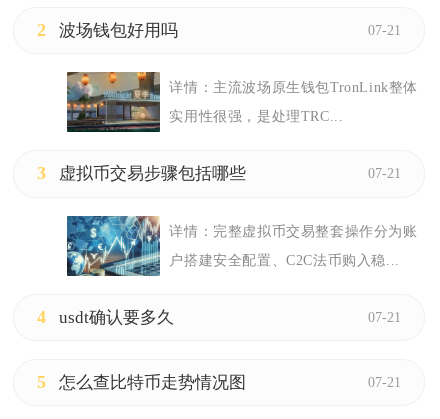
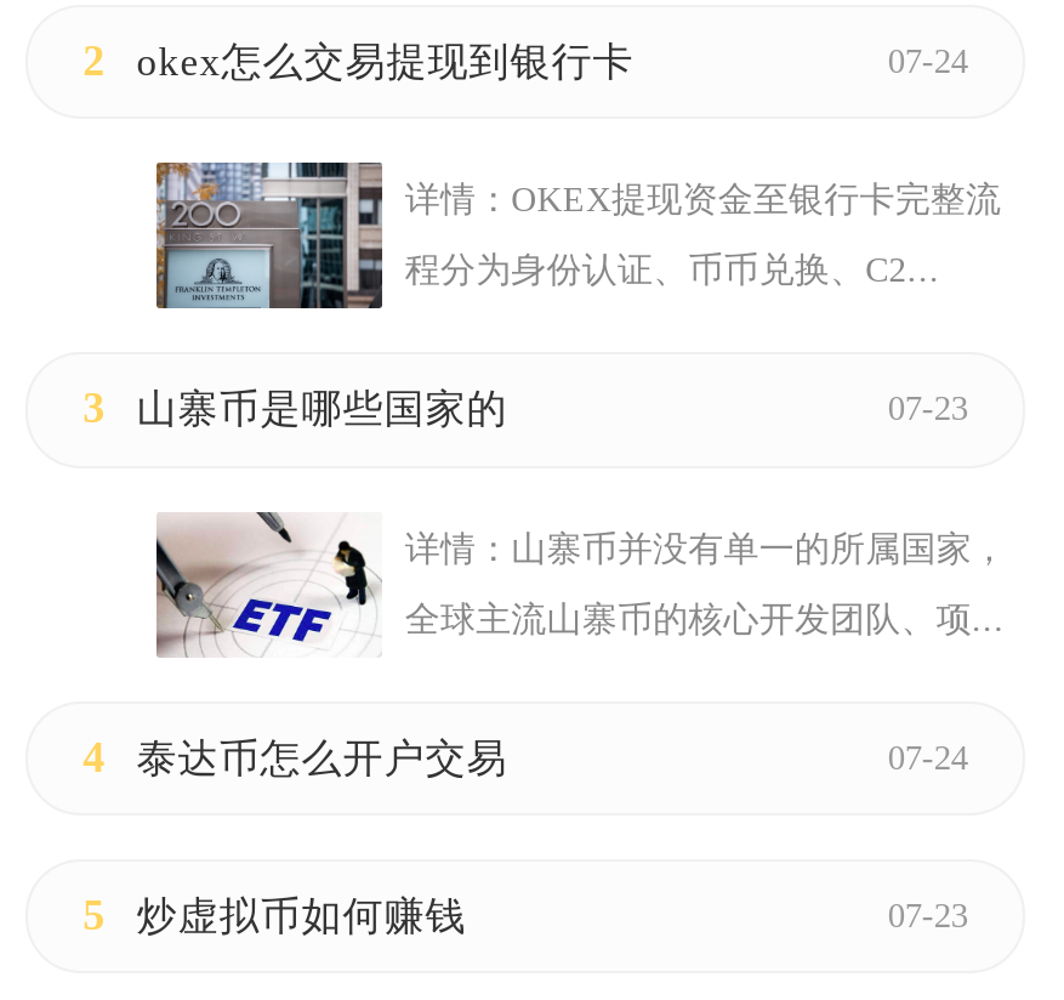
[59,21,401,40] 波场钱包好用吗 | 07-21 -> [136,39,968,85] okex怎么交易提现到银行卡 | 07-24
[66,71,418,133] [image] | 详情：主流波场原生钱包TronLink整体 -> [154,160,1001,311] [image] | 详情：OKEX提现资金至银行卡完整流
[169,108,343,124] 实用性很强，是处理TRC... -> [405,250,940,289] 程分为身份认证、币币兑换、C2...
[59,164,401,183] 虚拟币交易步骤包括哪些 | 07-21 -> [136,387,968,433] 山寨币是哪些国家的 | 07-23
[66,215,417,277] [image] | 详情：完整虚拟币交易整套操作分为账 -> [154,510,1007,658] [image] | 详情：山寨币并没有单一的所属国家，
[169,252,400,268] 户搭建安全配置、C2C法币购入稳... -> [405,599,1005,638] 全球主流山寨币的核心开发团队、项...
[59,308,401,327] usdt确认要多久 | 07-21 -> [136,735,968,782] 泰达币怎么开户交易 | 07-24
[59,373,401,392] 怎么查比特币走势情况图 | 07-21 -> [136,894,968,940] 炒虚拟币如何赚钱 | 07-23

